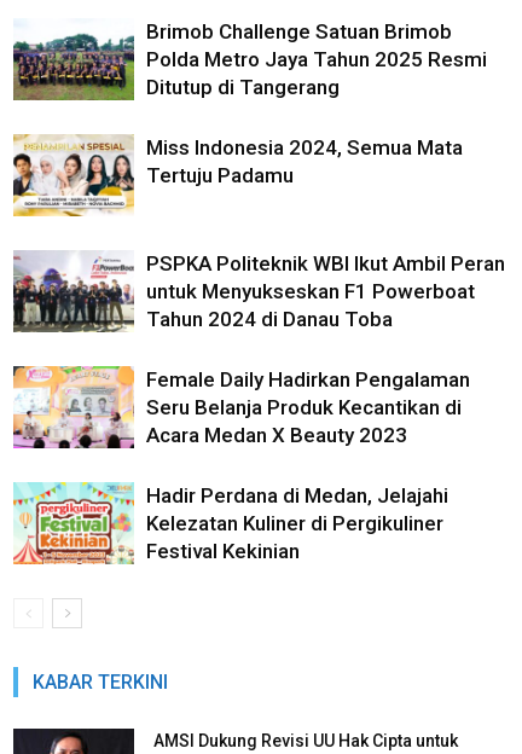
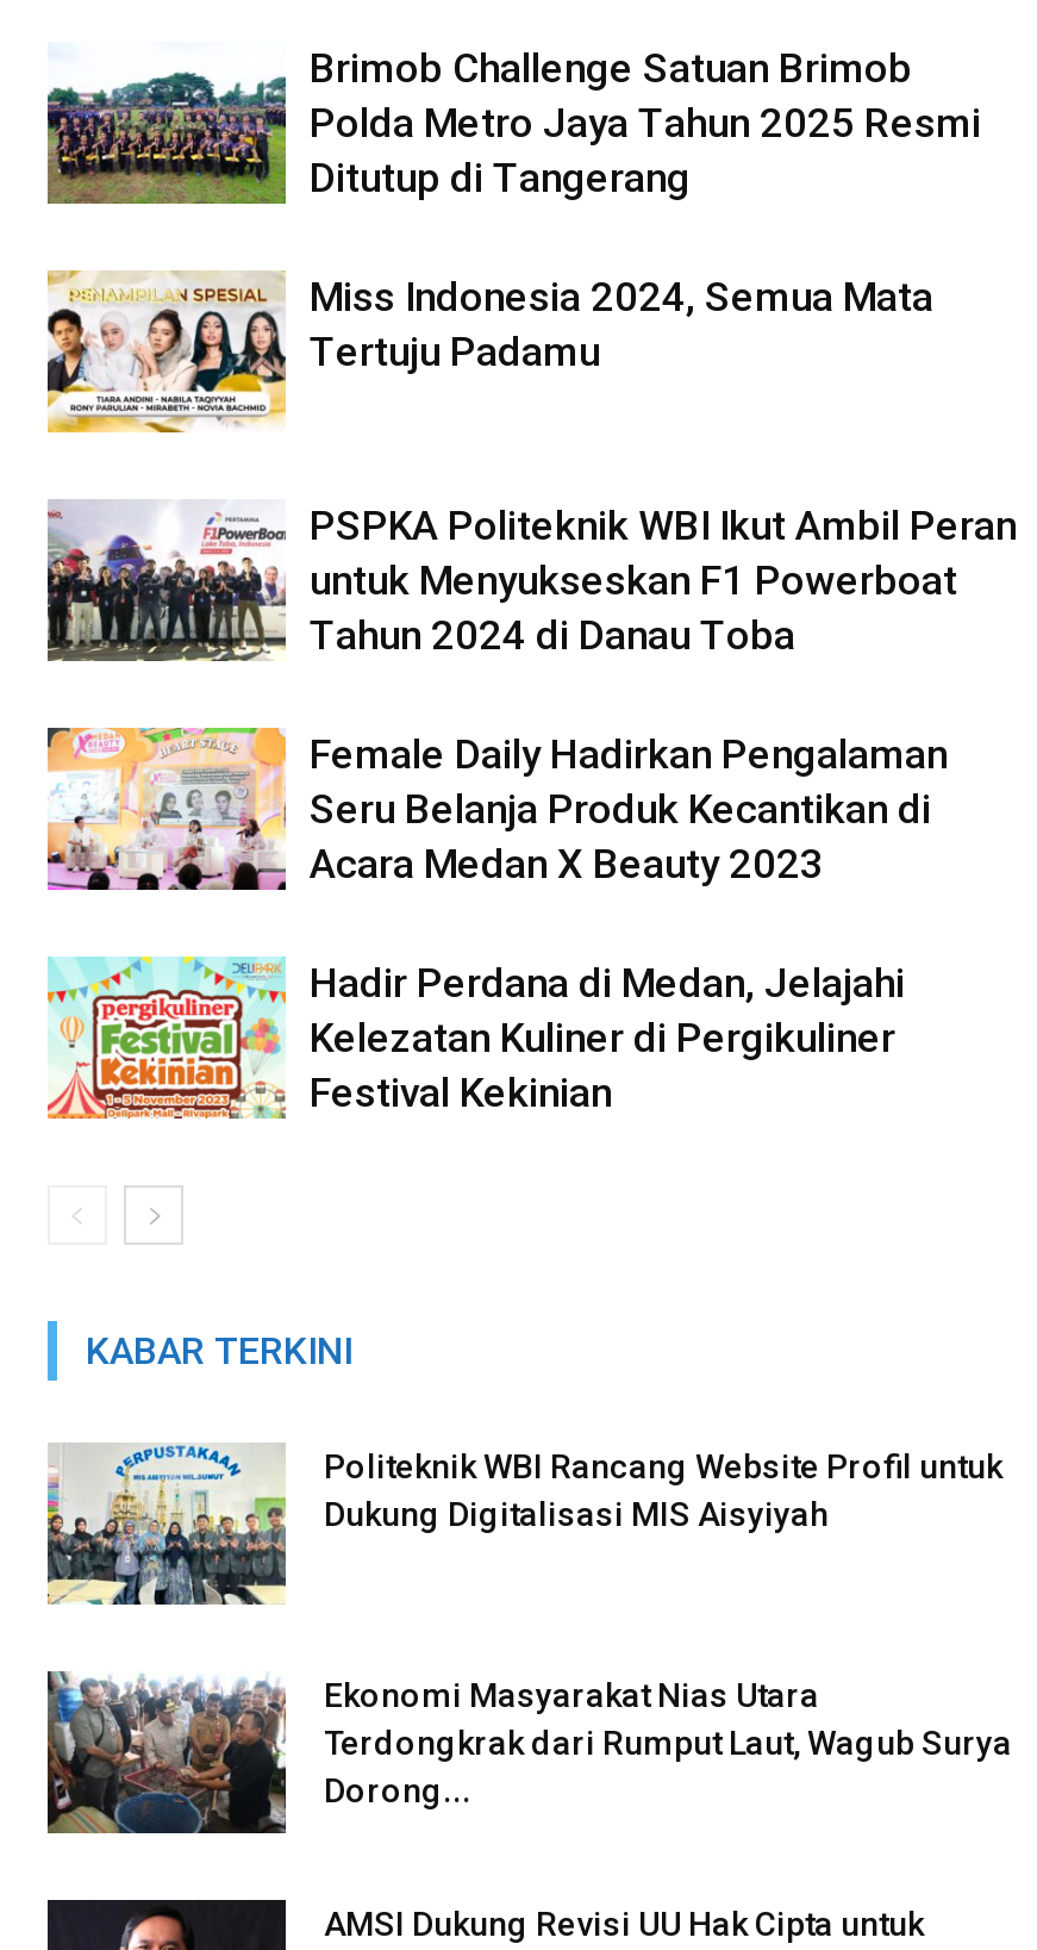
none -> [45,1443,1002,1607] [image] | Politeknik WBI Rancang Website Profil untuk | Dukung Digitalisasi MIS Aisyiyah
none -> [45,1669,1012,1838] [image] | Ekonomi Masyarakat Nias Utara | Terdongkrak dari Rumput Laut, Wagub Surya | Dorong...

